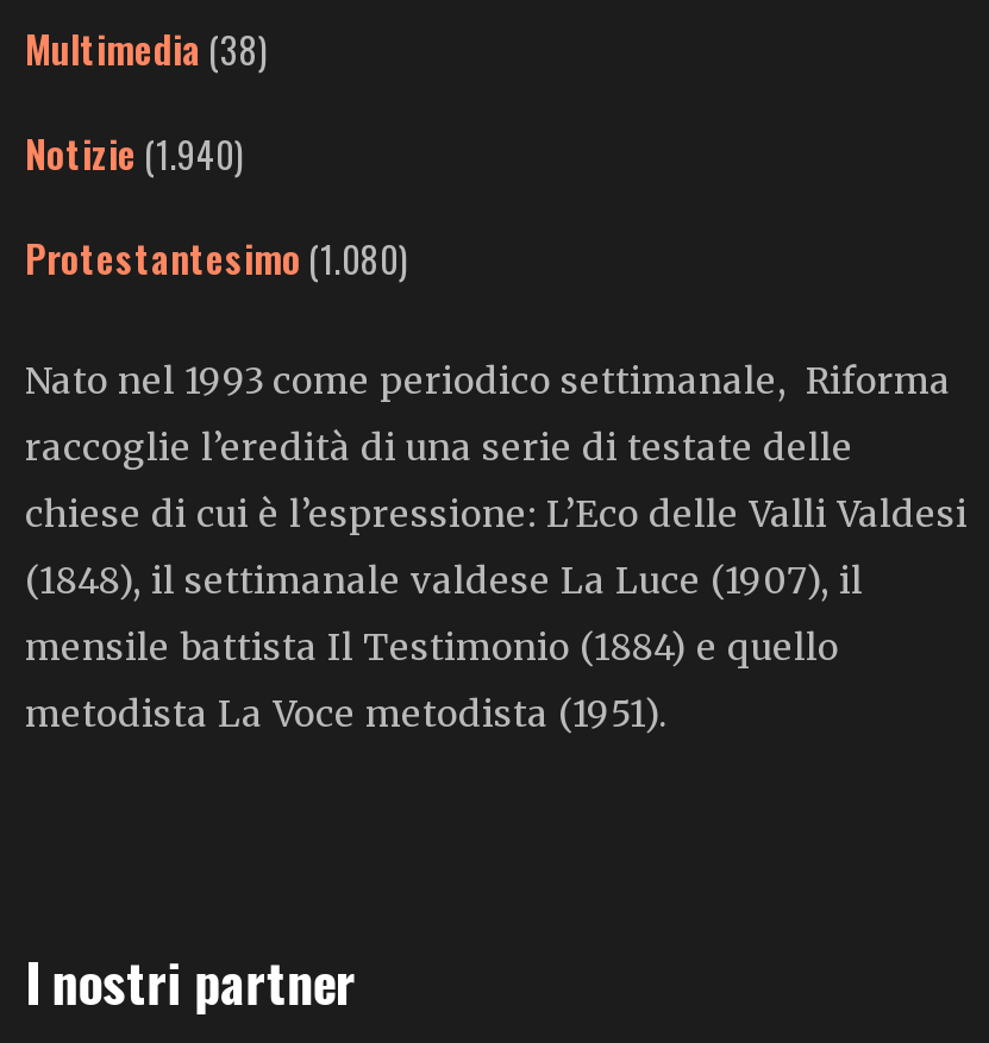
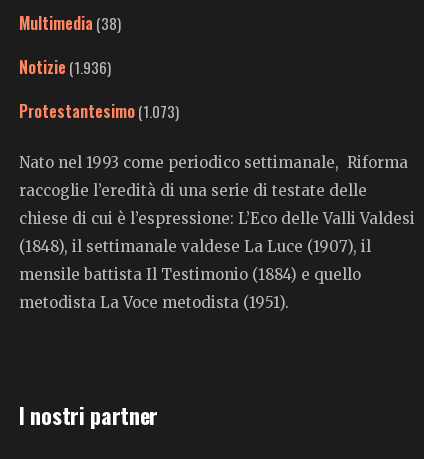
[25,125,244,182] Notizie (1.940) -> [19,55,111,79] Notizie (1.936)
[25,230,408,287] Protestantesimo (1.080) -> [19,99,179,123] Protestantesimo (1.073)

